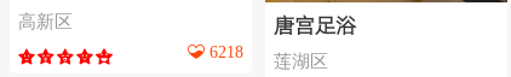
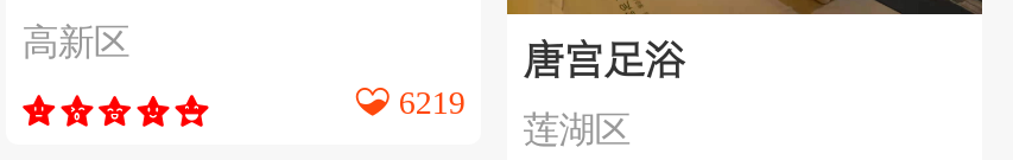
[205,44,244,60] 6218 -> [389,86,465,119] 6219

